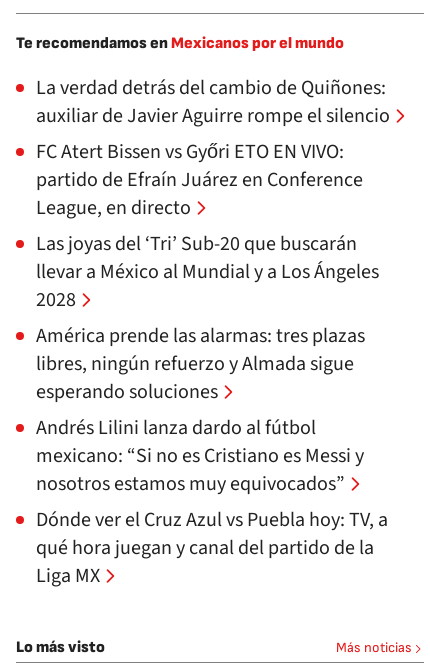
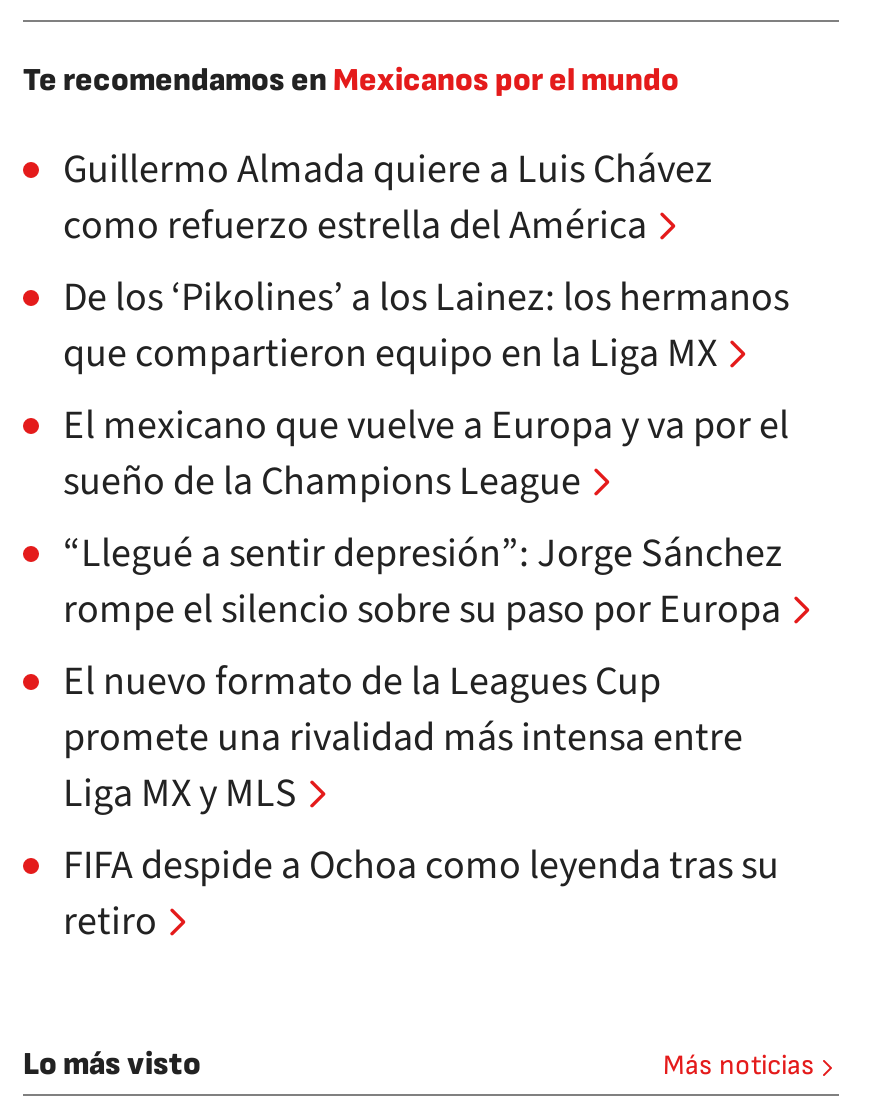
[36,74,390,590] La verdad detrás del cambio de Quiñones: | auxiliar de Javier Aguirre rompe el silencio | FC Atert Bissen vs Győri ETO EN VIVO: | partido de Efraín Juárez en Conference | League, en directo | Las joyas del ‘Tri’ Sub-20 que buscarán | llevar a México al Mundial y a Los Ángeles | 2028 | América prende las alarmas: tres plazas | libres, ningún refuerzo y Almada sigue | esperando soluciones | Andrés Lilini lanza dardo al fútbol | mexicano: “Si no es Cristiano es Messi y | nosotros estamos muy equivocados” | Dónde ver el Cruz Azul vs Puebla hoy: TV, a | qué hora juegan y canal del partido de la | Liga MX -> [63,142,789,950] Guillermo Almada quiere a Luis Chávez | como refuerzo estrella del América | De los ‘Pikolines’ a los Lainez: los hermanos | que compartieron equipo en la Liga MX | El mexicano que vuelve a Europa y va por el | sueño de la Champions League | “Llegué a sentir depresión”: Jorge Sánchez | rompe el silencio sobre su paso por Europa | El nuevo formato de la Leagues Cup | promete una rivalidad más intensa entre | Liga MX y MLS | FIFA despide a Ochoa como leyenda tras su | retiro

